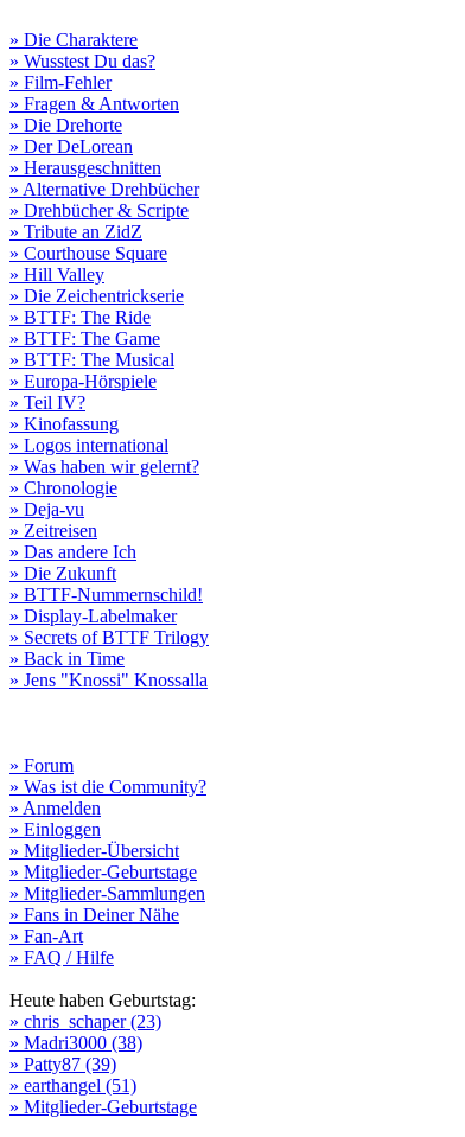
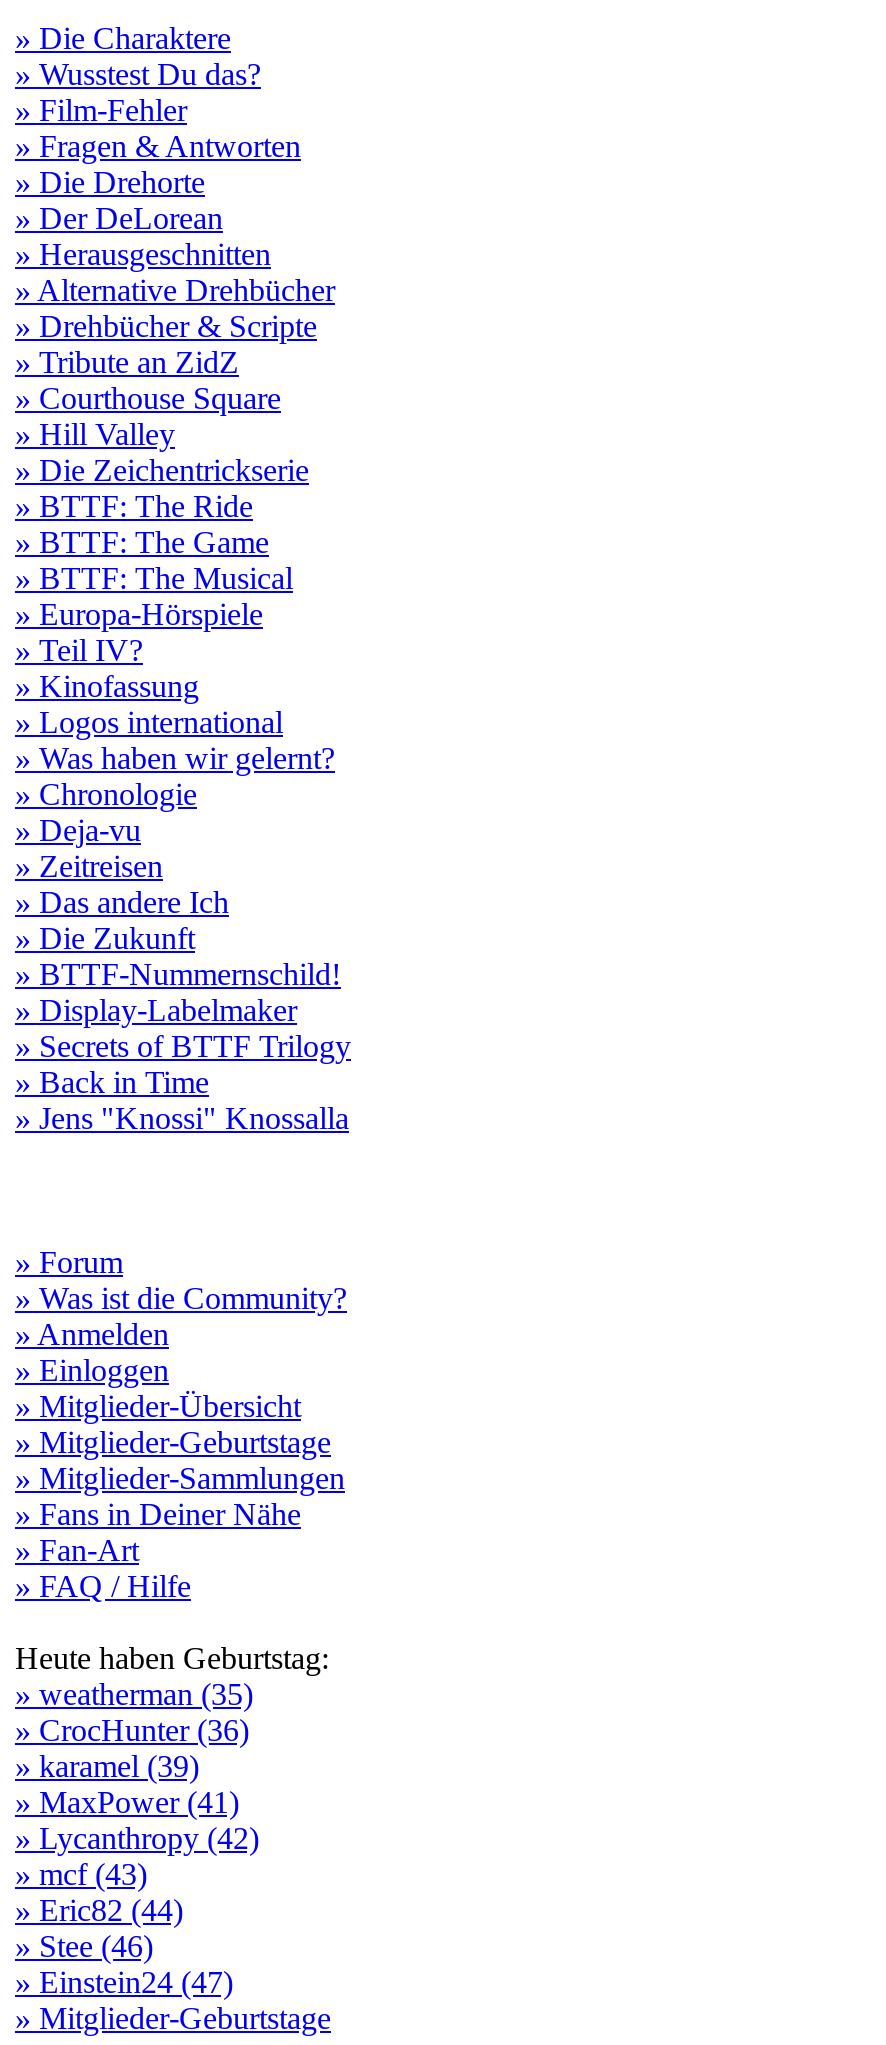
[9,1011,161,1096] » chris_schaper (23) | » Madri3000 (38) | » Patty87 (39) | » earthangel (51) -> [15,1677,259,1999] » weatherman (35) | » CrocHunter (36) | » karamel (39) | » MaxPower (41) | » Lycanthropy (42) | » mcf (43) | » Eric82 (44) | » Stee (46) | » Einstein24 (47)

